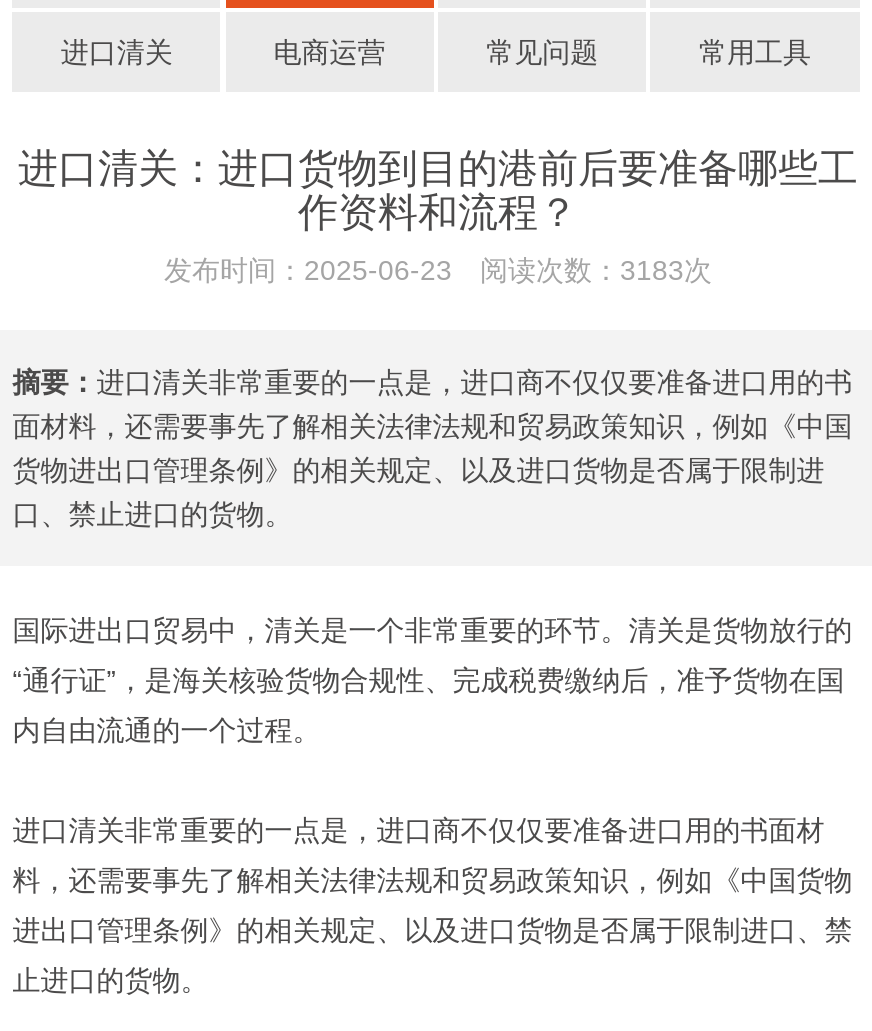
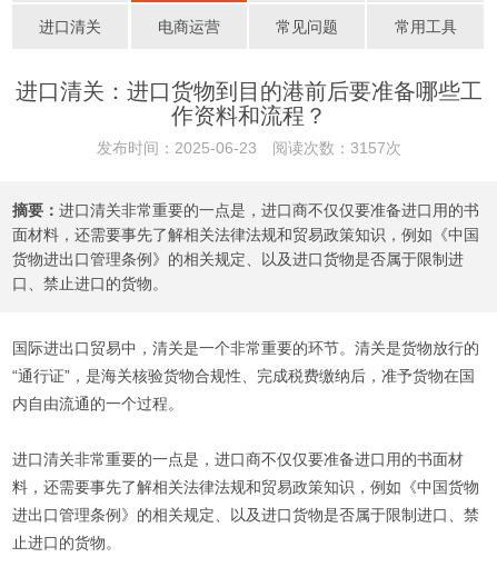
[164,254,712,286] 发布时间：2025-06-23 阅读次数：3183次 -> [97,139,401,157] 发布时间：2025-06-23 阅读次数：3157次

